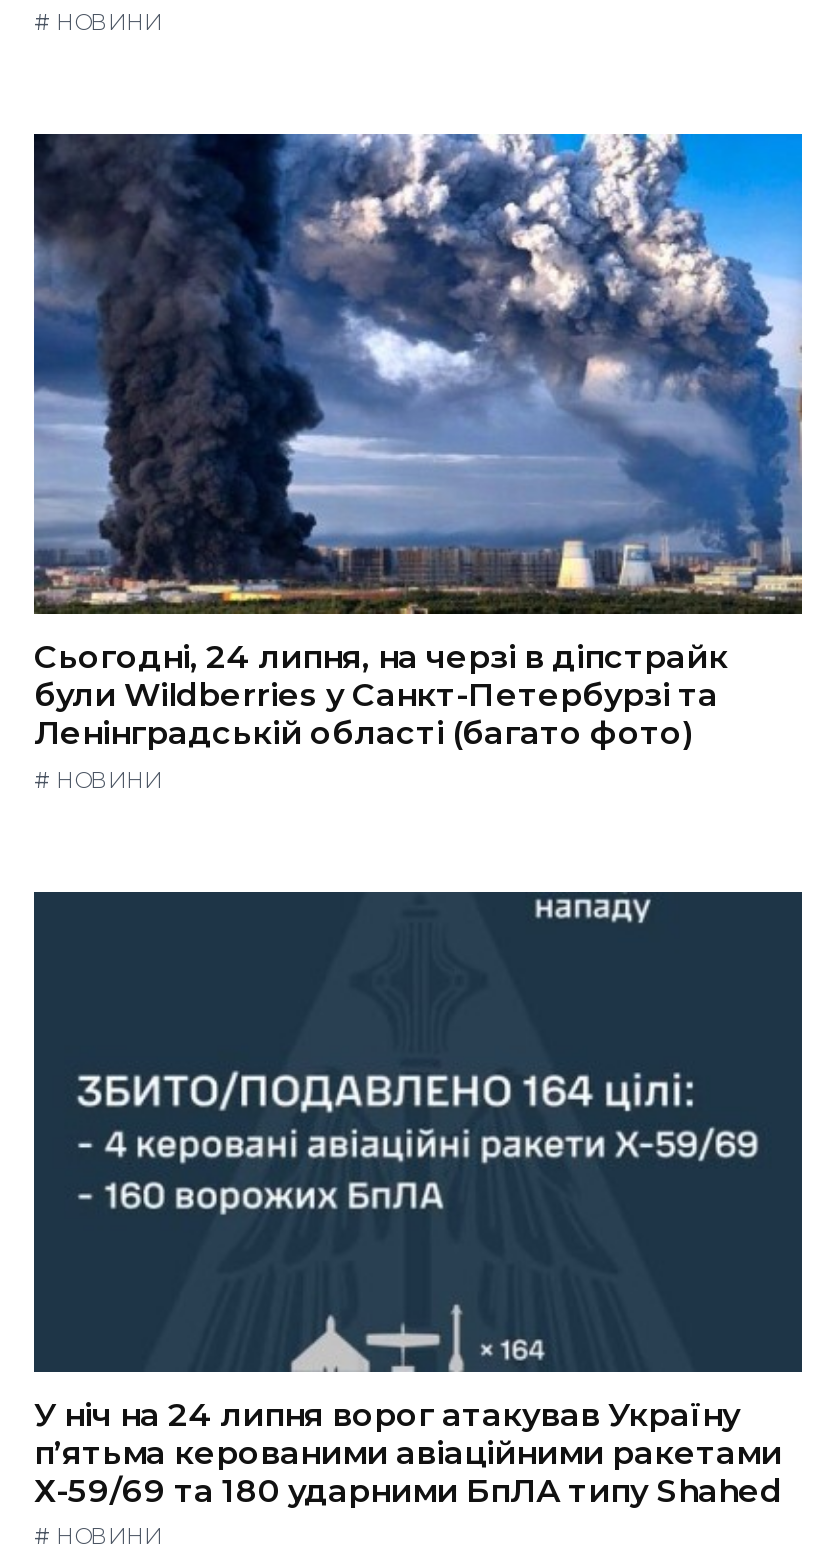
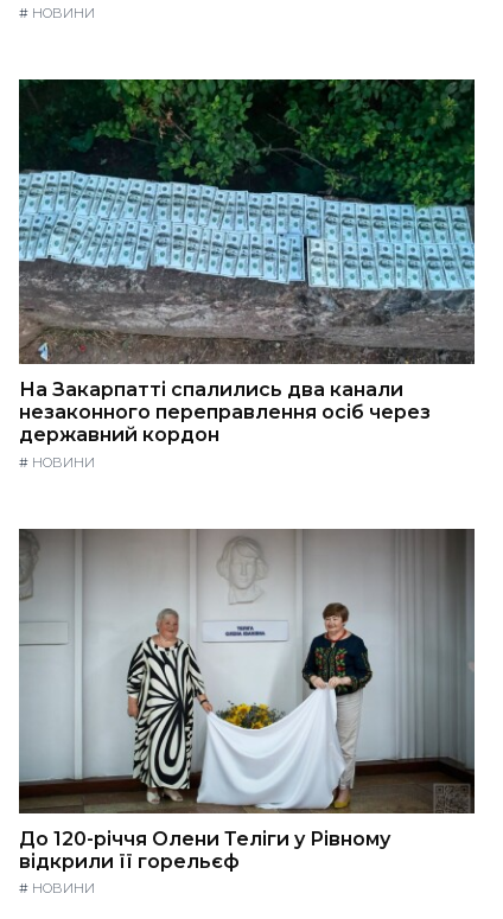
[32,132,804,752] [image] | Сьогодні, 24 липня, на черзі в діпстрайк | були Wildberries у Санкт-Петербурзі та | Ленінградській області (багато фото) -> [18,78,476,446] [image] | На Закарпатті спалились два канали | незаконного переправлення осіб через | державний кордон
[34,890,802,1510] [image] | У ніч на 24 липня ворог атакував Україну | п’ятьма керованими авіаційними ракетами | Х-59/69 та 180 ударними БпЛА типу Shahed -> [19,528,475,873] [image] | До 120-річчя Олени Теліги у Рівному | відкрили її горельєф

